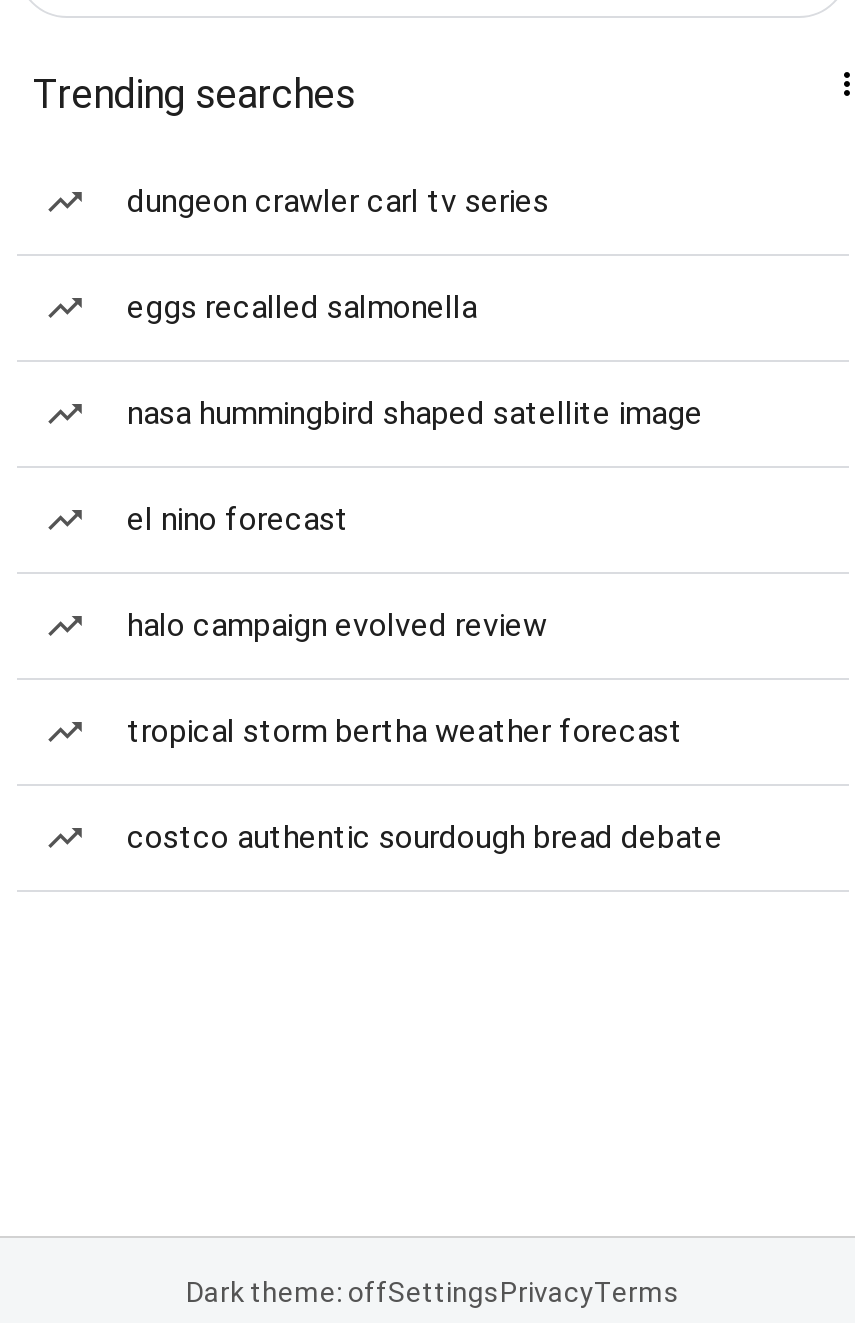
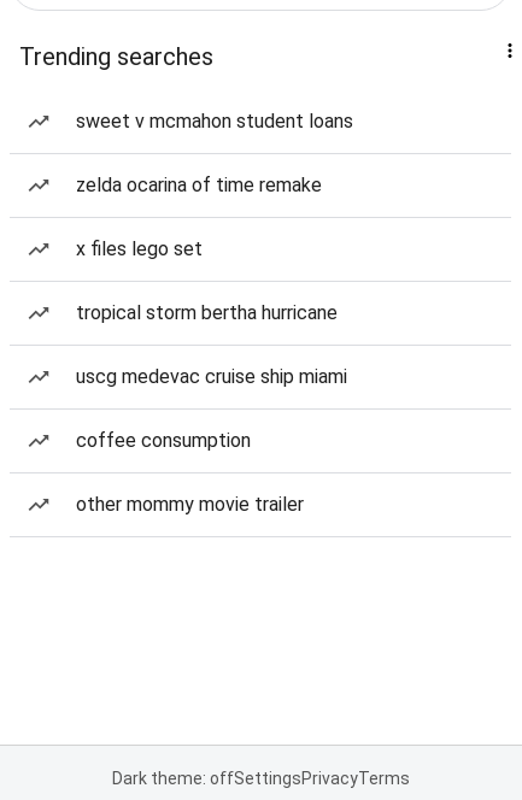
[127,182,549,220] dungeon crawler carl tv series -> [76,110,353,133] sweet v mcmahon student loans
[127,288,477,326] eggs recalled salmonella -> [76,173,322,196] zelda ocarina of time remake
[127,394,703,432] nasa hummingbird shaped satellite image -> [76,237,203,260] x files lego set
[127,500,349,538] el nino forecast -> [76,301,338,324] tropical storm bertha hurricane
[127,606,547,644] halo campaign evolved review -> [76,365,347,388] uscg medevac cruise ship miami
[127,712,683,750] tropical storm bertha weather forecast -> [76,429,251,452] coffee consumption
[127,818,723,856] costco authentic sourdough bread debate -> [76,493,304,516] other mommy movie trailer

